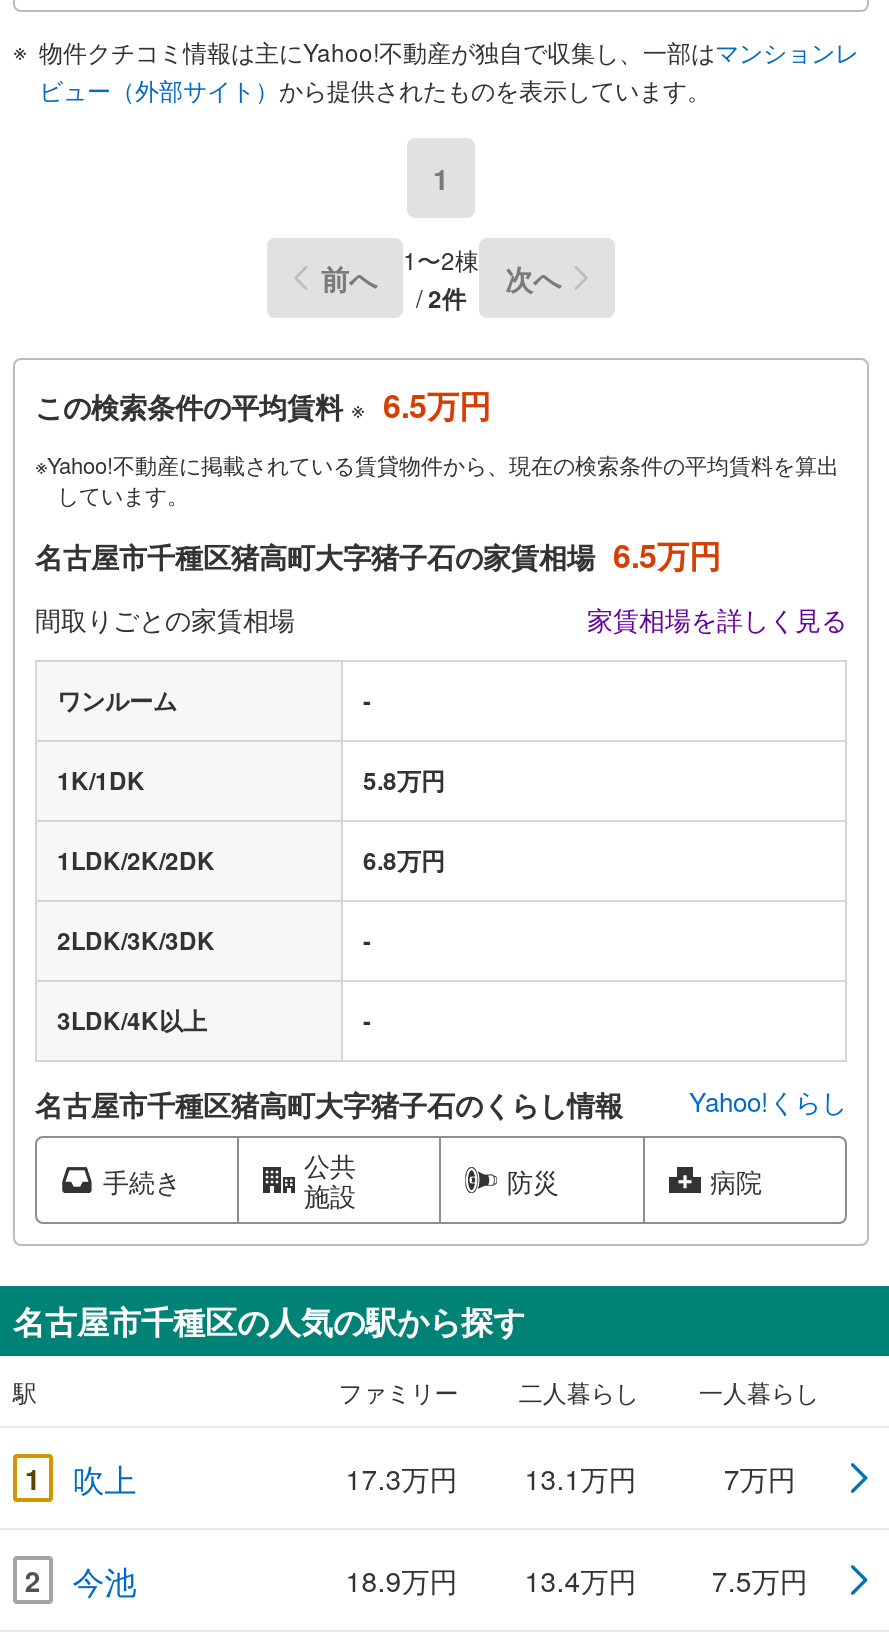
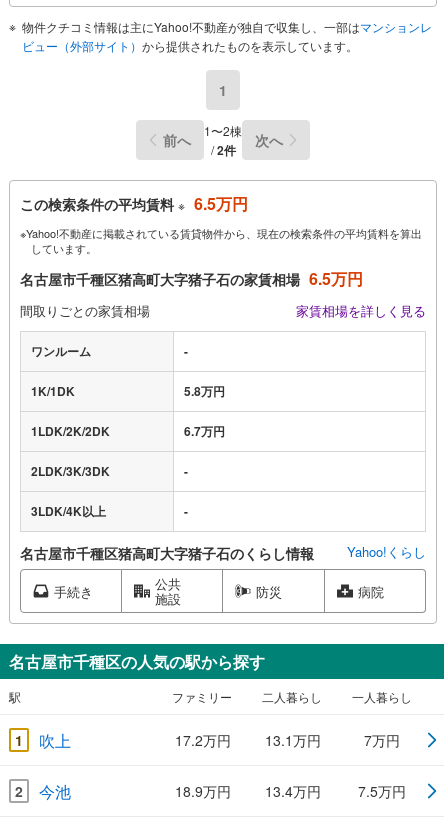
[363,842,445,878] 6.8万円 -> [184,422,225,440] 6.7万円
[346,1458,637,1498] 17.3万円 13.1万円 -> [175,730,321,750] 17.2万円 13.1万円

